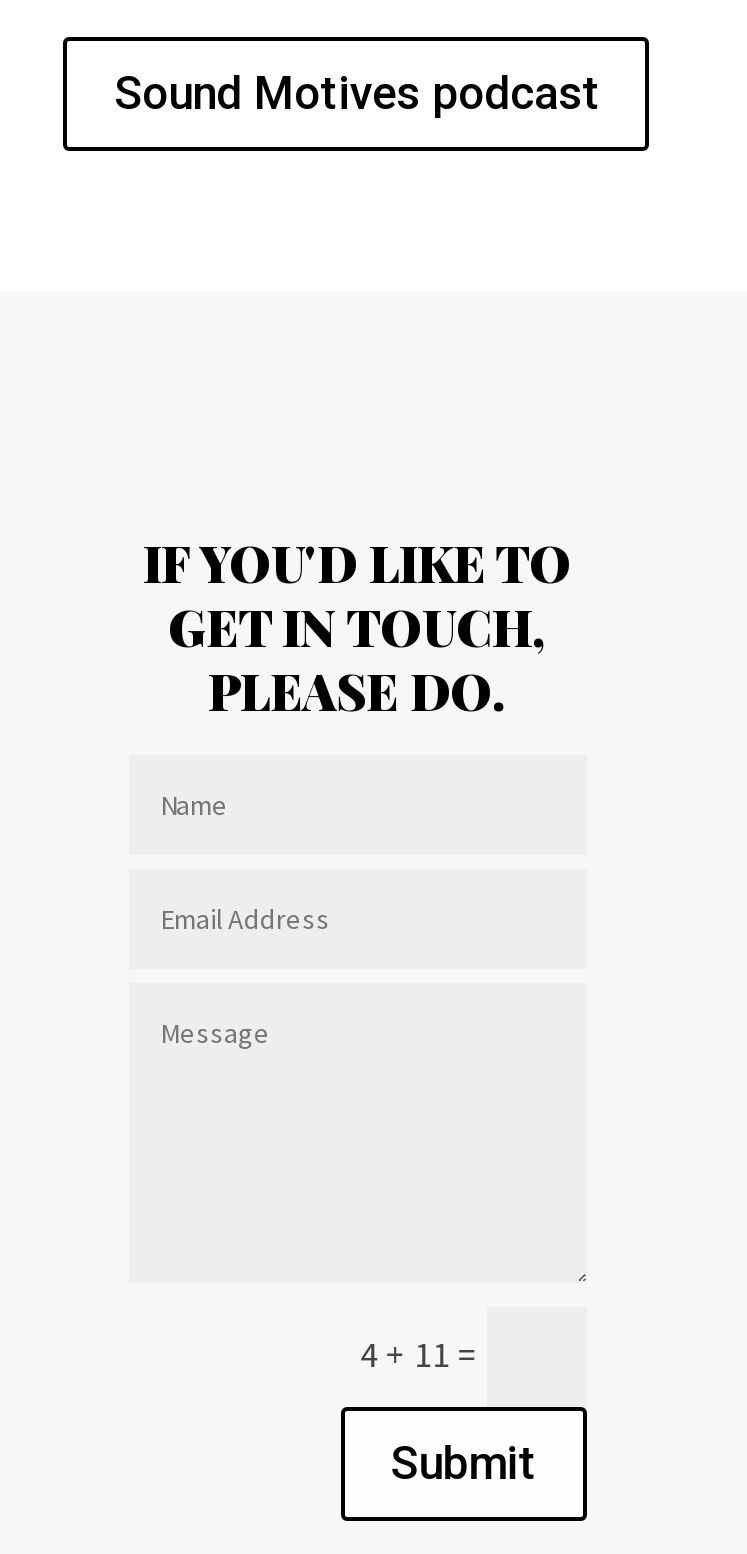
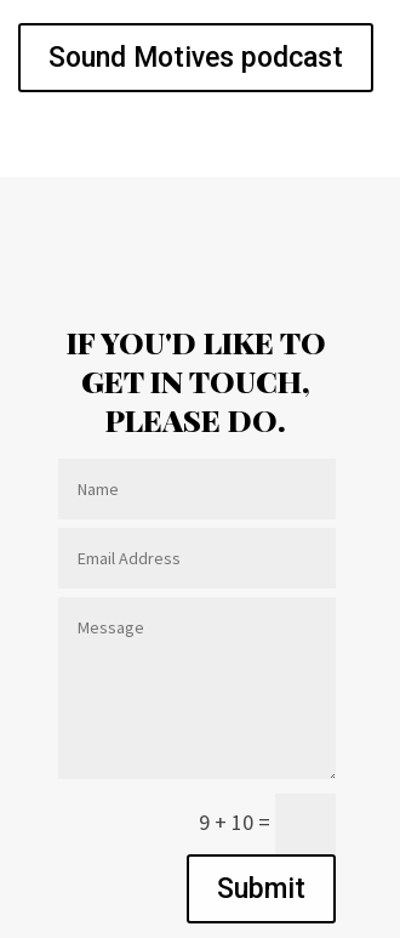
[360,1332,486,1378] 4 + 11 = -> [198,809,275,836] 9 + 10 =

